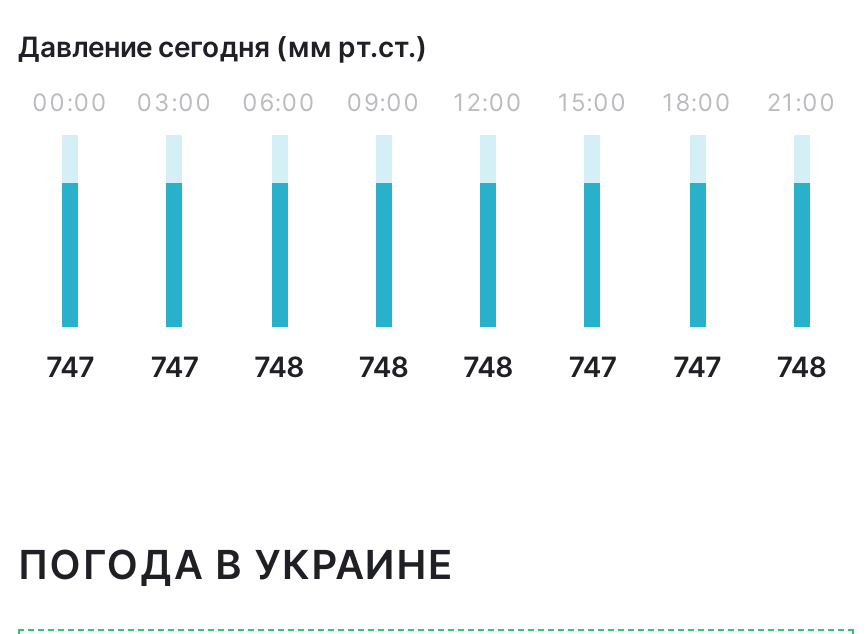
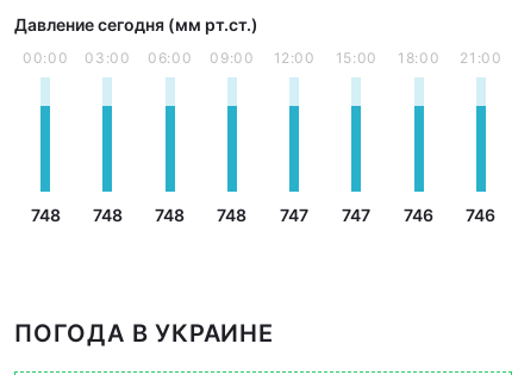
[46,349,94,383] 747 -> [30,205,60,225] 748
[151,349,199,383] 747 -> [93,205,123,225] 748
[463,349,513,383] 748 -> [280,205,309,225] 747
[673,349,721,383] 747 -> [404,205,434,225] 746
[777,349,827,383] 748 -> [466,205,496,225] 746

